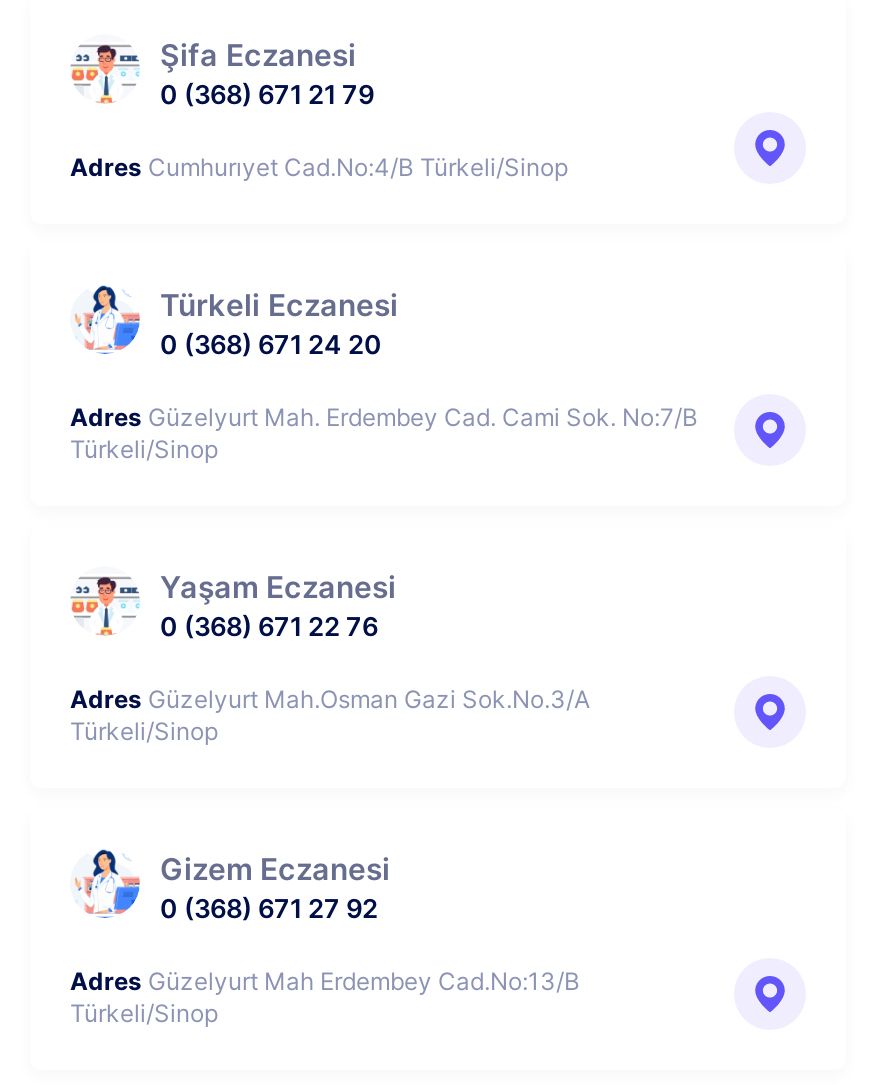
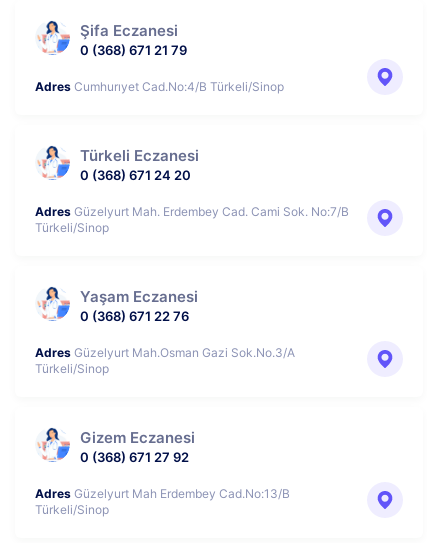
[70,36,140,106] [image] -> [36,20,71,56] [image]
[70,568,140,638] [image] -> [36,286,71,322] [image]

